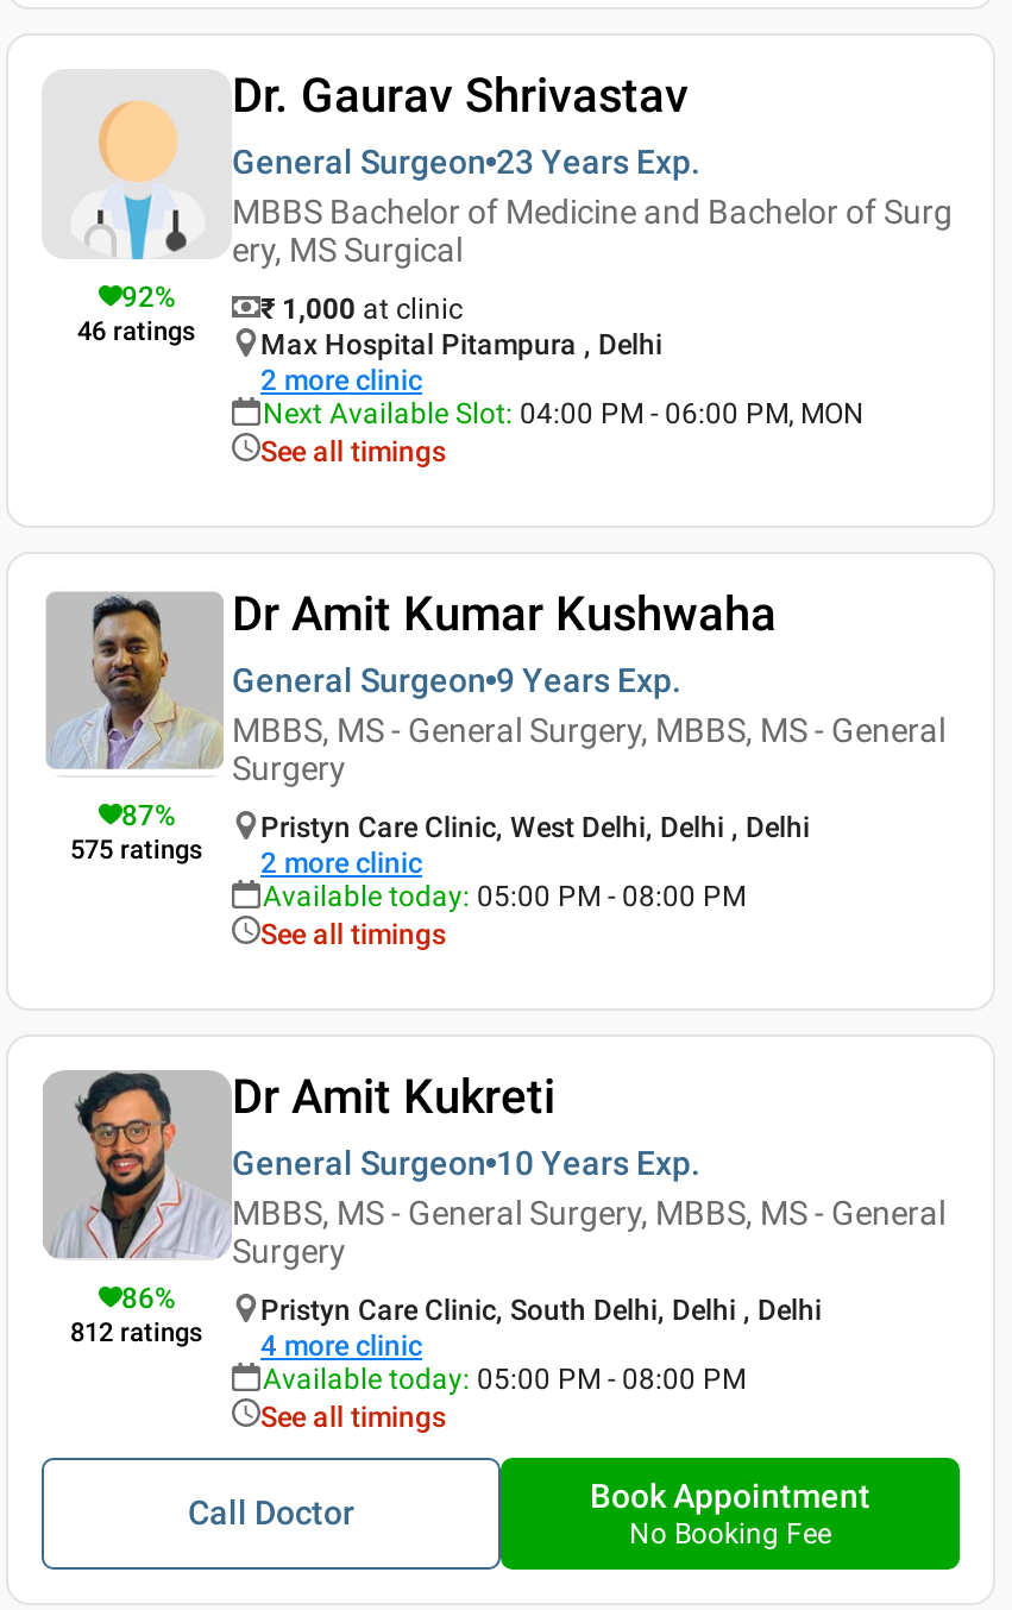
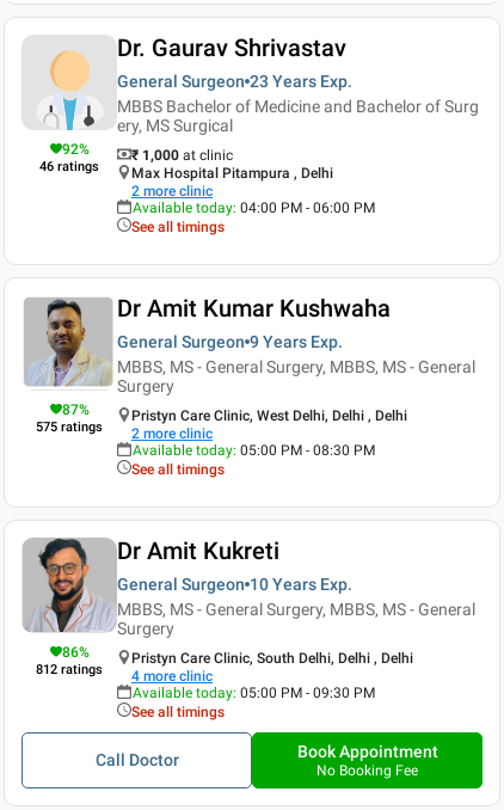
[263,396,865,429] Next Available Slot: 04:00 PM - 06:00 PM, MON -> [133,199,375,216] Available today: 04:00 PM - 06:00 PM
[263,879,746,912] Available today: 05:00 PM - 08:00 PM -> [133,441,375,458] Available today: 05:00 PM - 08:30 PM
[263,1361,746,1395] Available today: 05:00 PM - 08:00 PM -> [133,684,375,701] Available today: 05:00 PM - 09:30 PM

